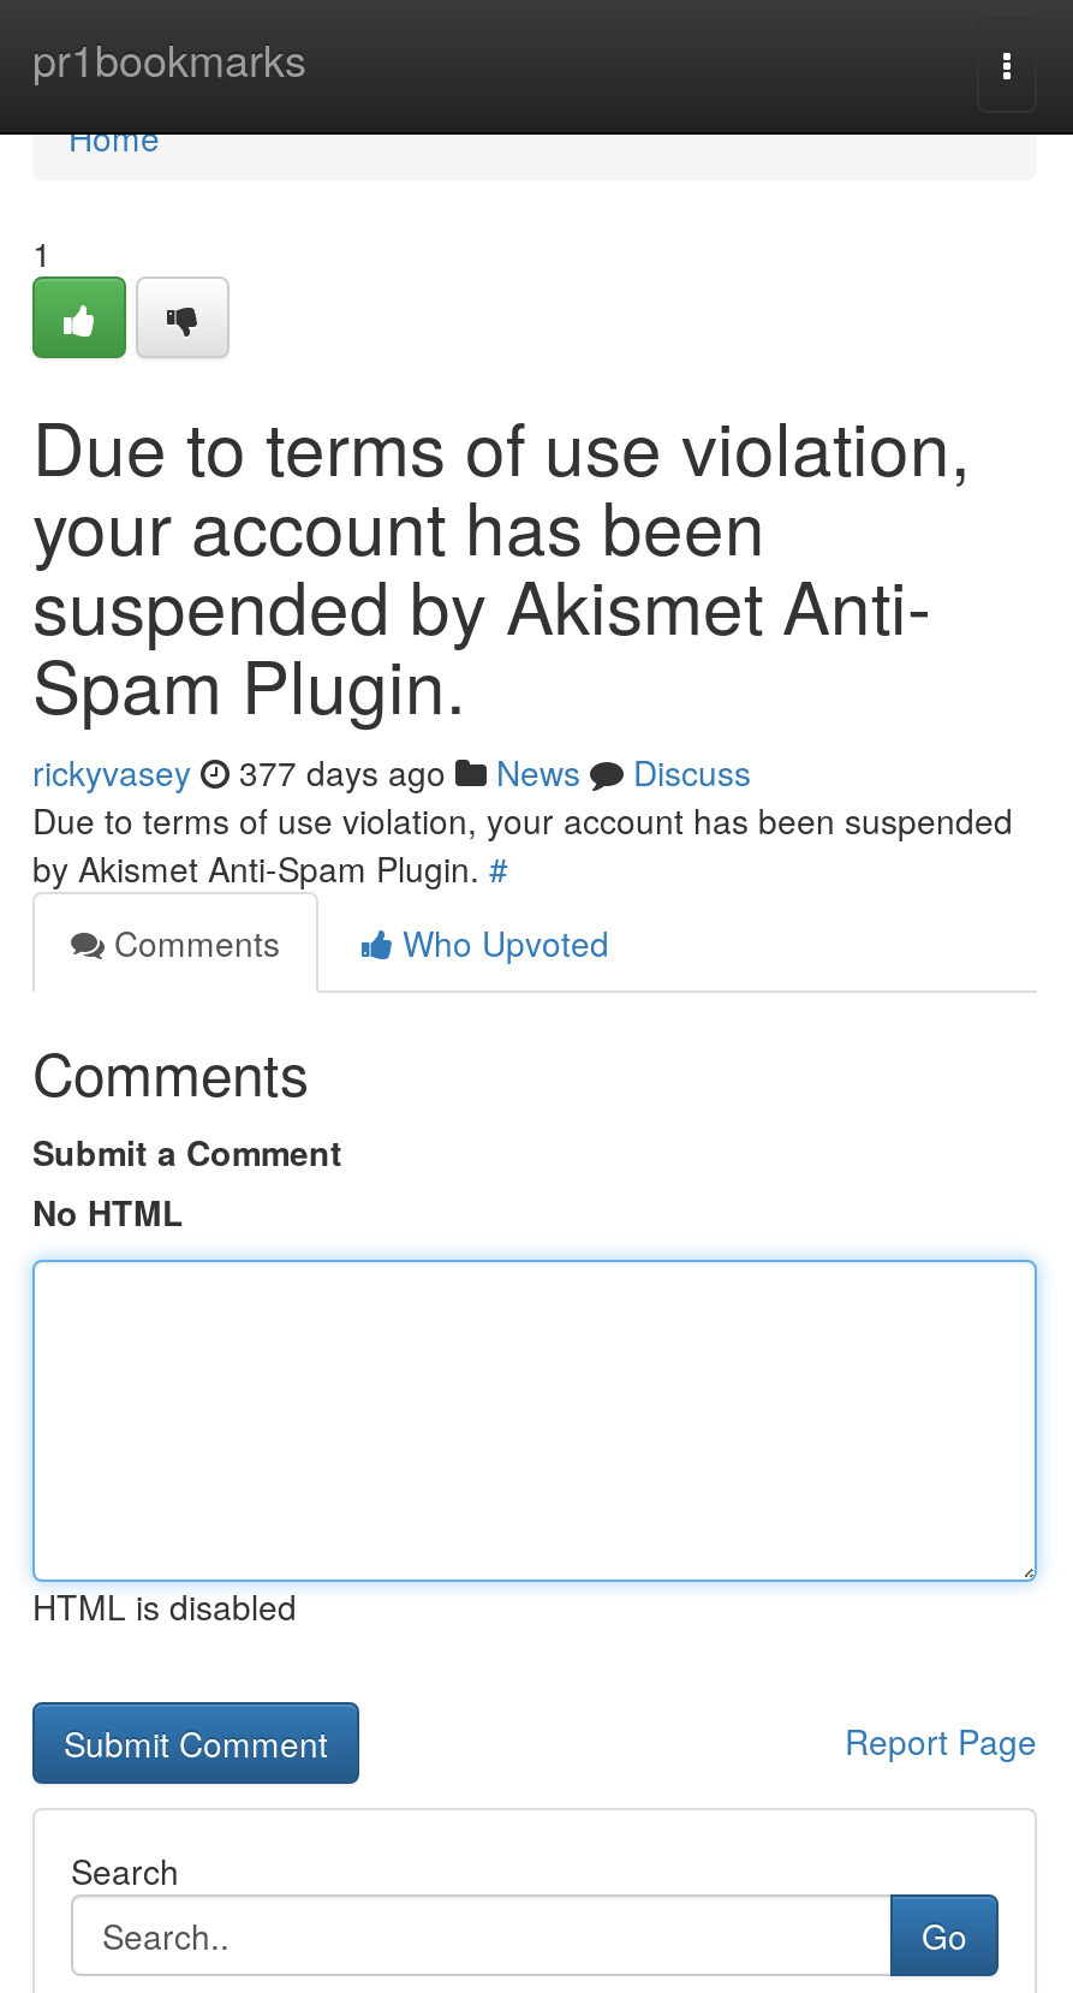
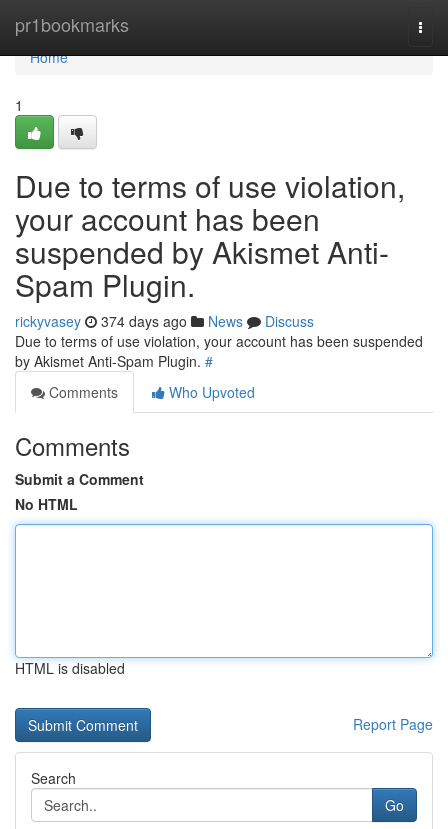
[32,748,751,796] rickyvasey 377 days ago News Discuss -> [15,311,314,331] rickyvasey 374 days ago News Discuss

